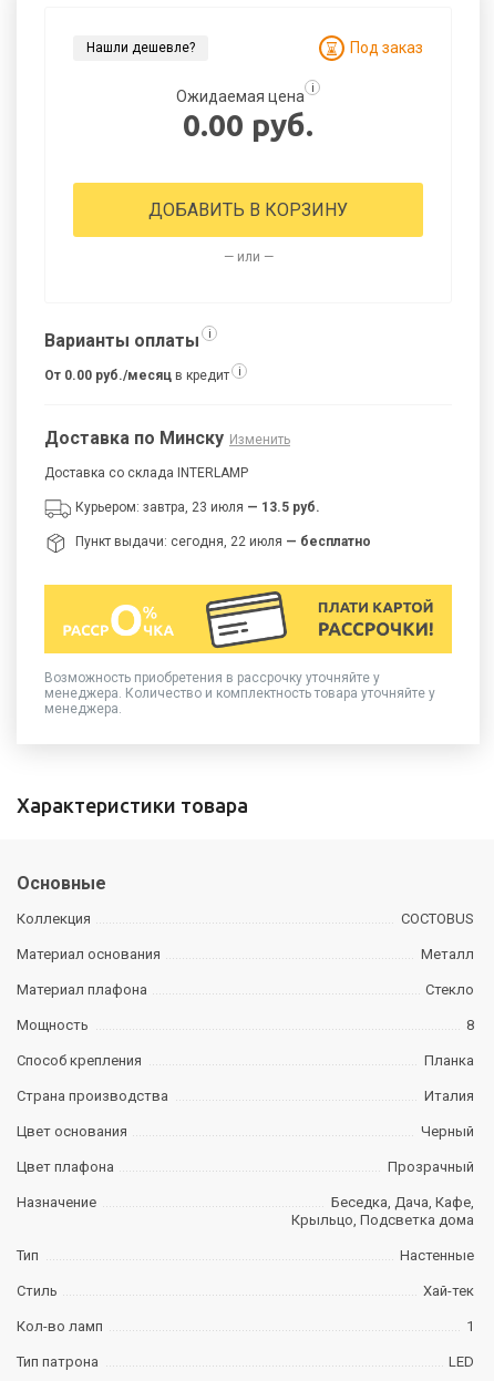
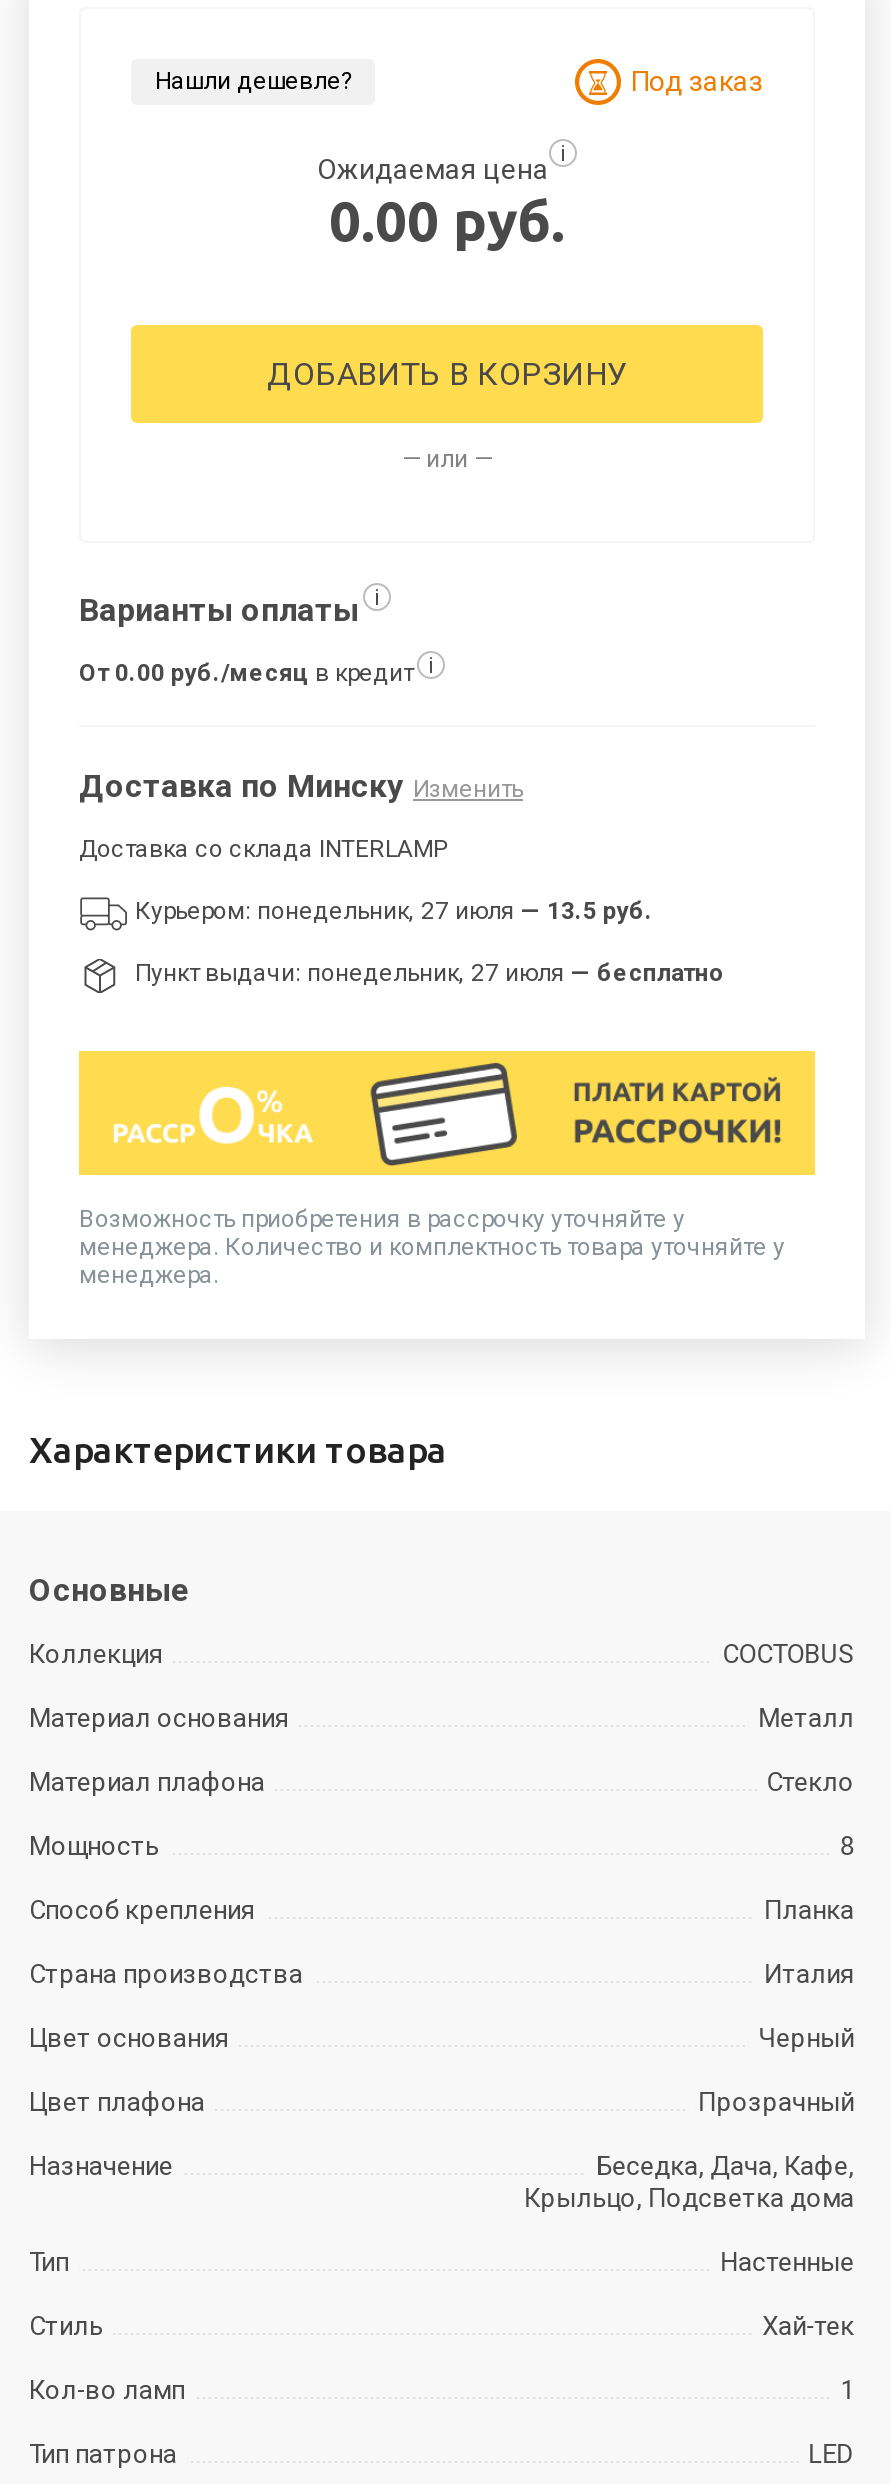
[75,499,320,515] Курьером: завтра, 23 июля — 13.5 руб. -> [135,896,653,924] Курьером: понедельник, 27 июля — 13.5 руб.
[75,533,371,549] Пункт выдачи: сегодня, 22 июля — бесплатно -> [135,958,725,986] Пункт выдачи: понедельник, 27 июля — бесплатно

